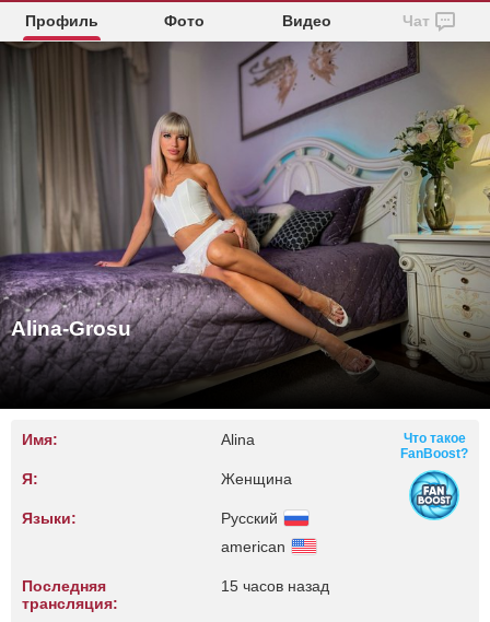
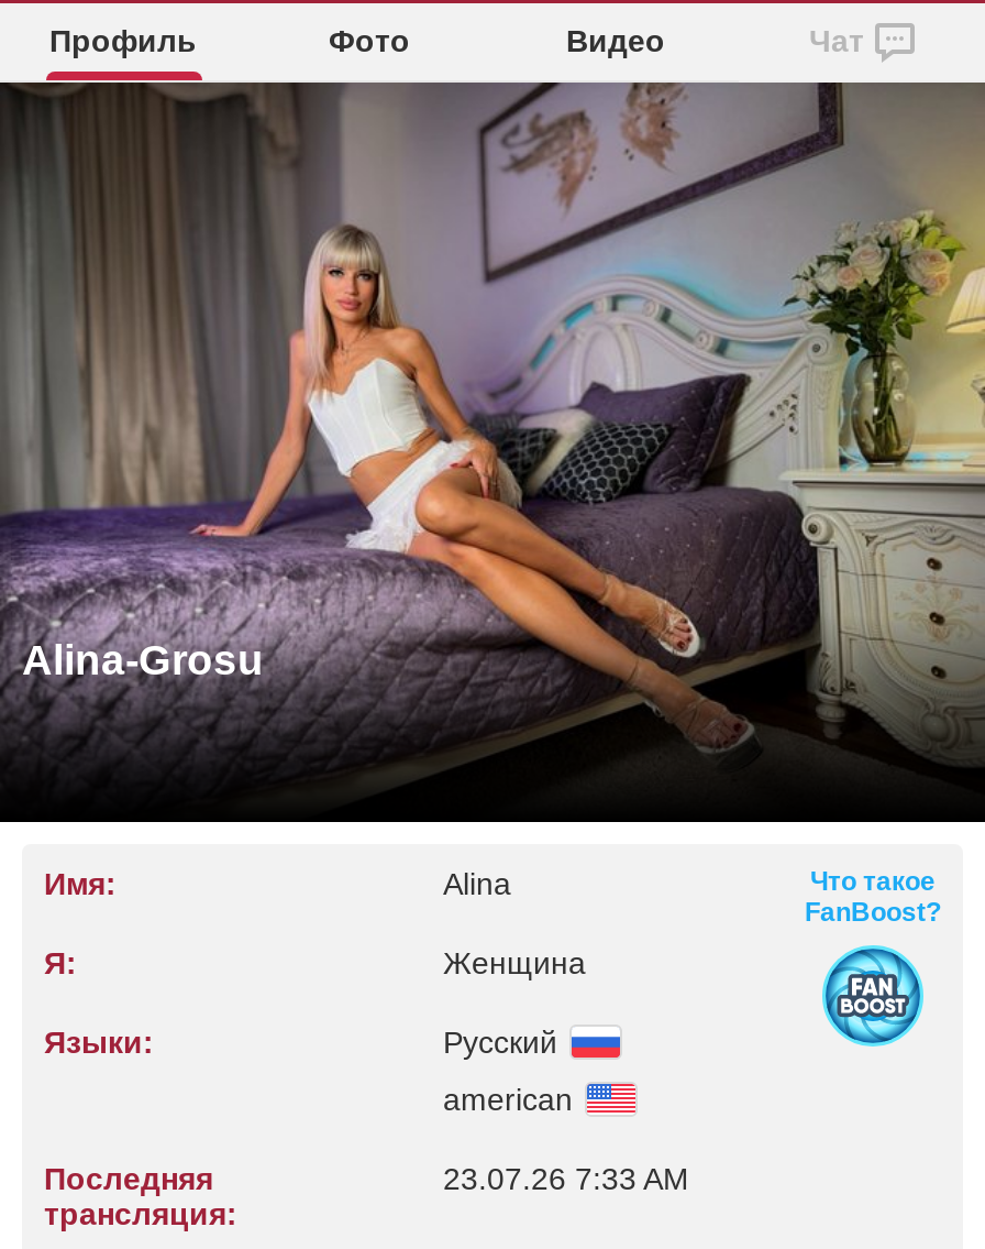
[220,577,329,595] 15 часов назад -> [443,1161,689,1196] 23.07.26 7:33 AM

